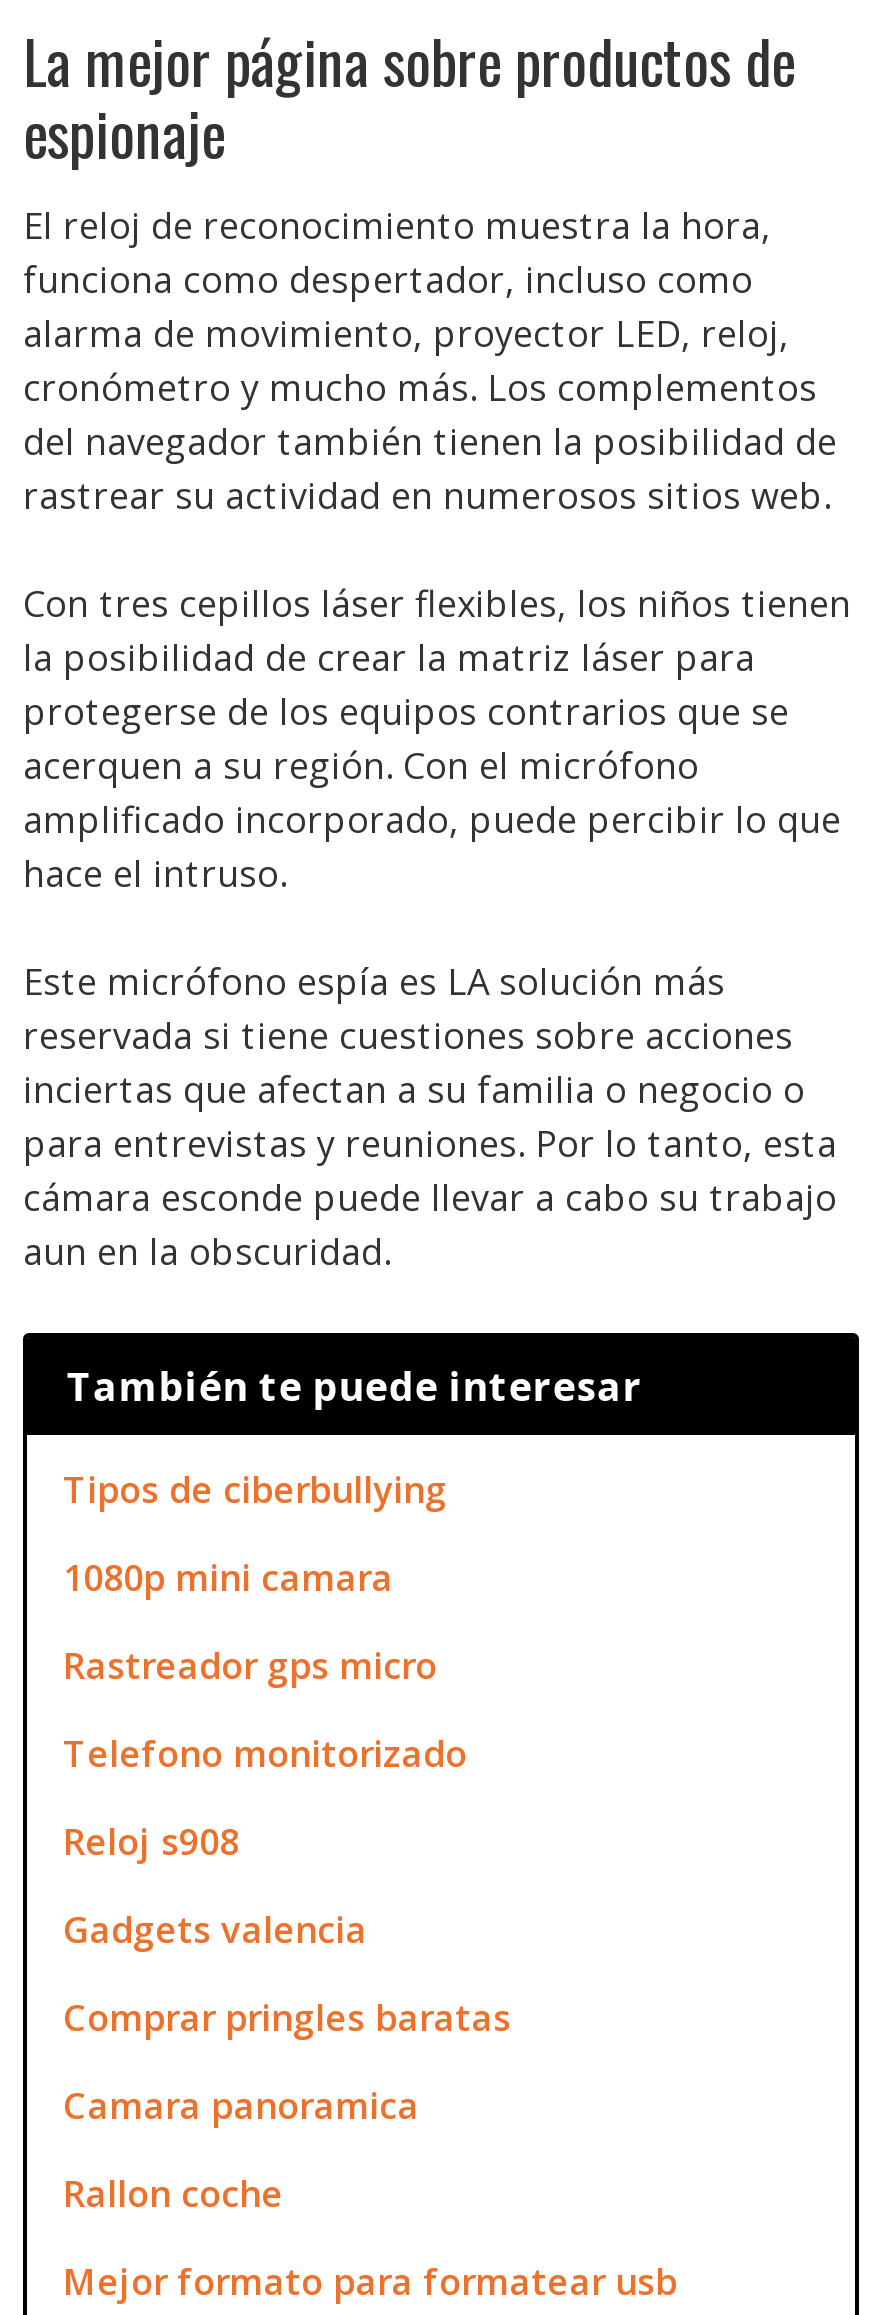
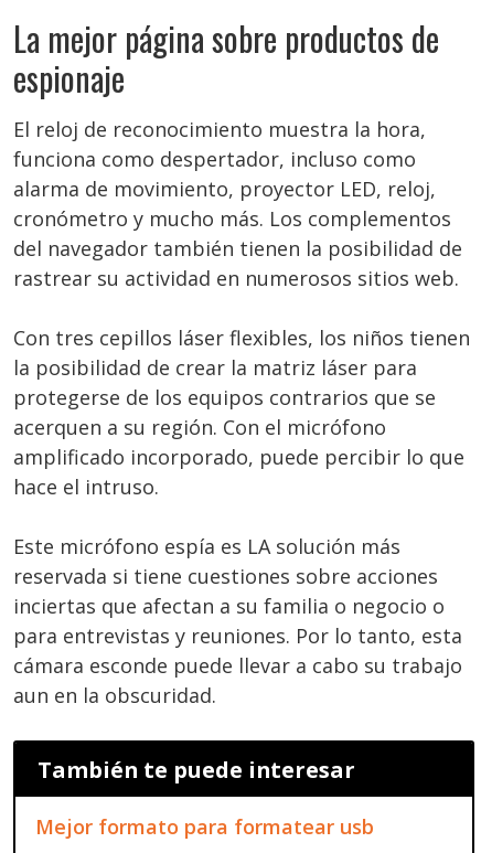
[63,1465,511,2217] Tipos de ciberbullying | 1080p mini camara | Rastreador gps micro | Telefono monitorizado | Reloj s908 | Gadgets valencia | Comprar pringles baratas | Camara panoramica | Rallon coche -> none

